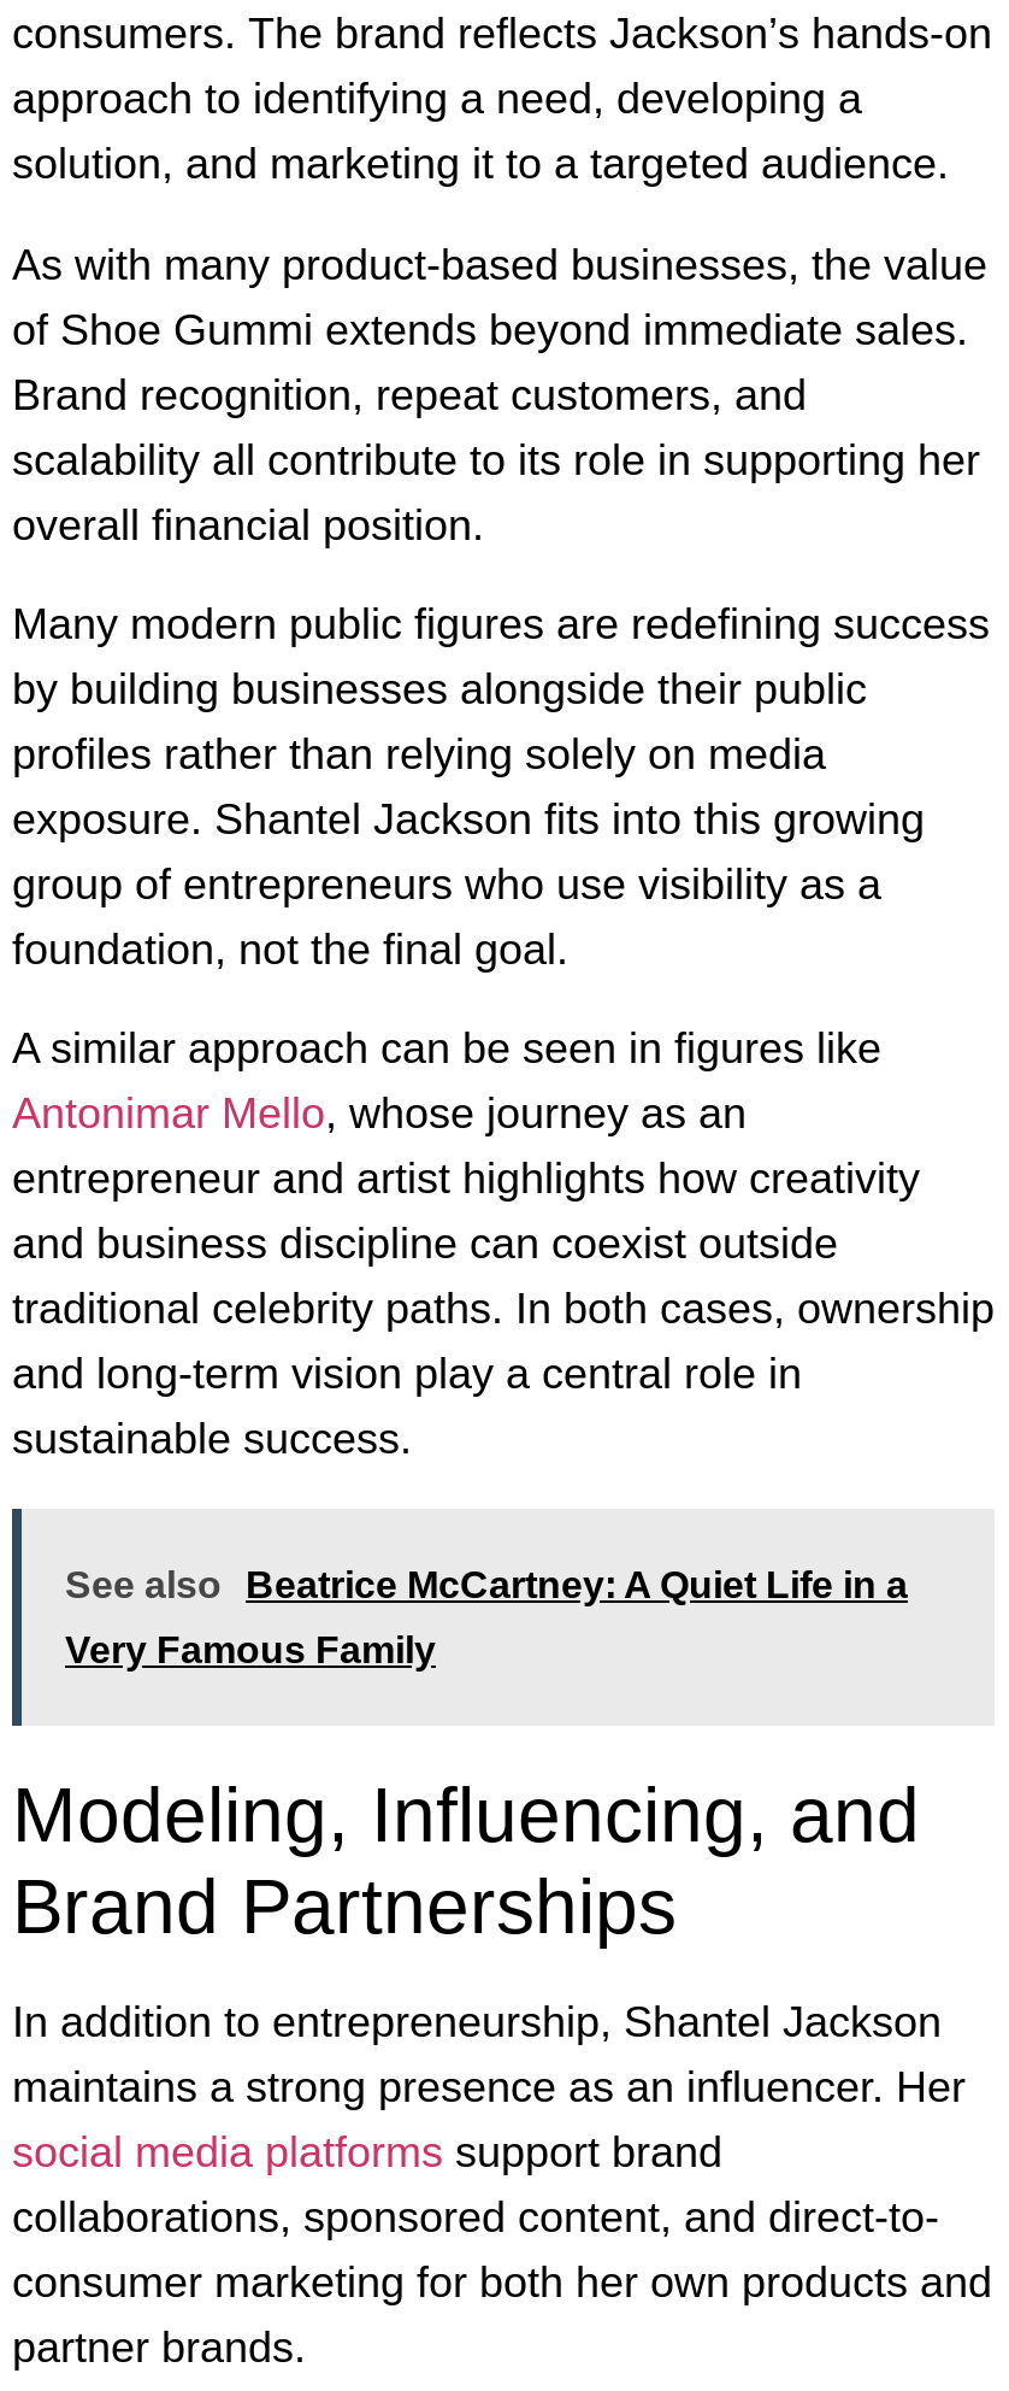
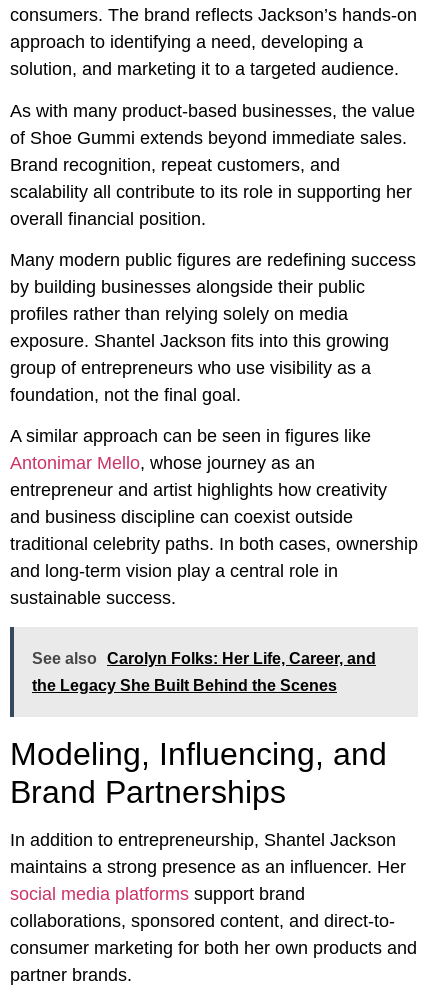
[65,1564,908,1605] See also Beatrice McCartney: A Quiet Life in a -> [32,650,376,667] See also Carolyn Folks: Her Life, Career, and
[65,1629,436,1670] Very Famous Family -> [32,677,337,694] the Legacy She Built Behind the Scenes

